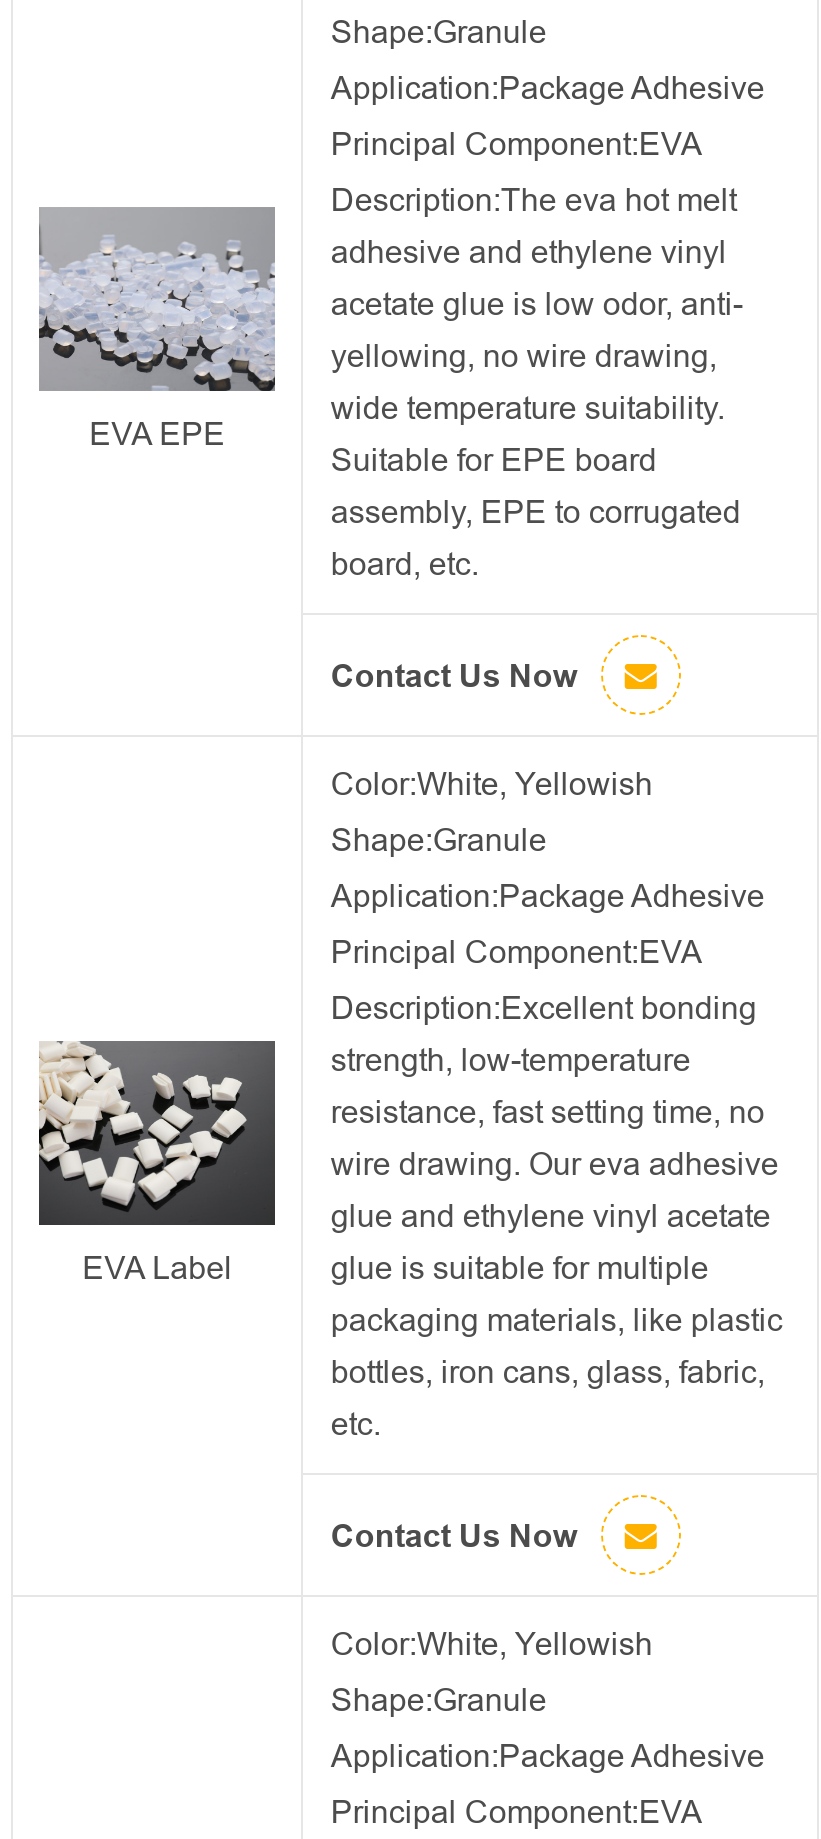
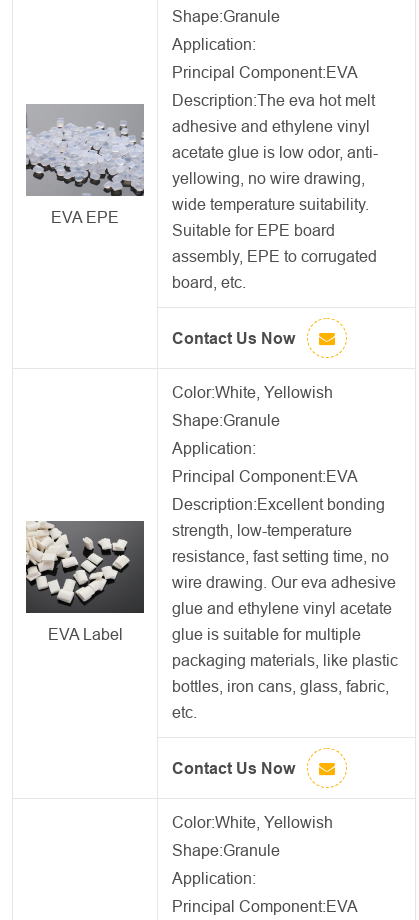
[331,68,765,104] Application:Package Adhesive -> [172,34,256,52] Application:
[331,876,765,912] Application:Package Adhesive -> [172,438,256,456] Application:
[331,1736,765,1772] Application:Package Adhesive -> [172,868,256,886] Application:

